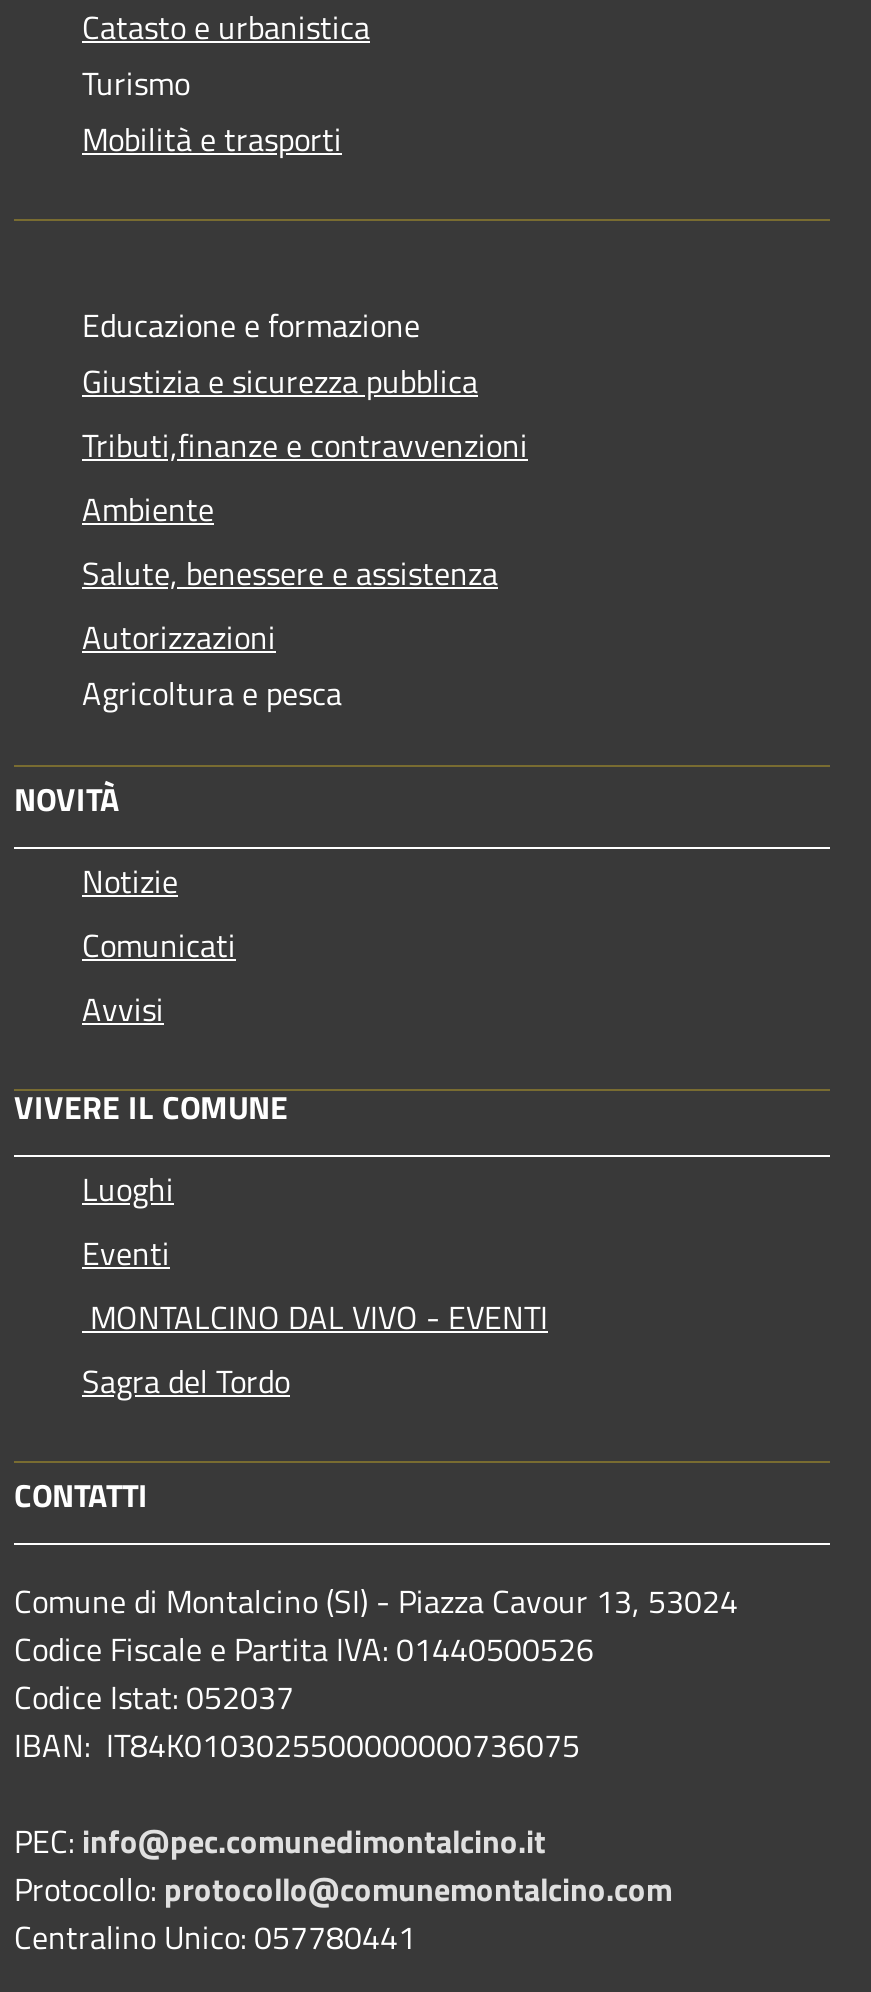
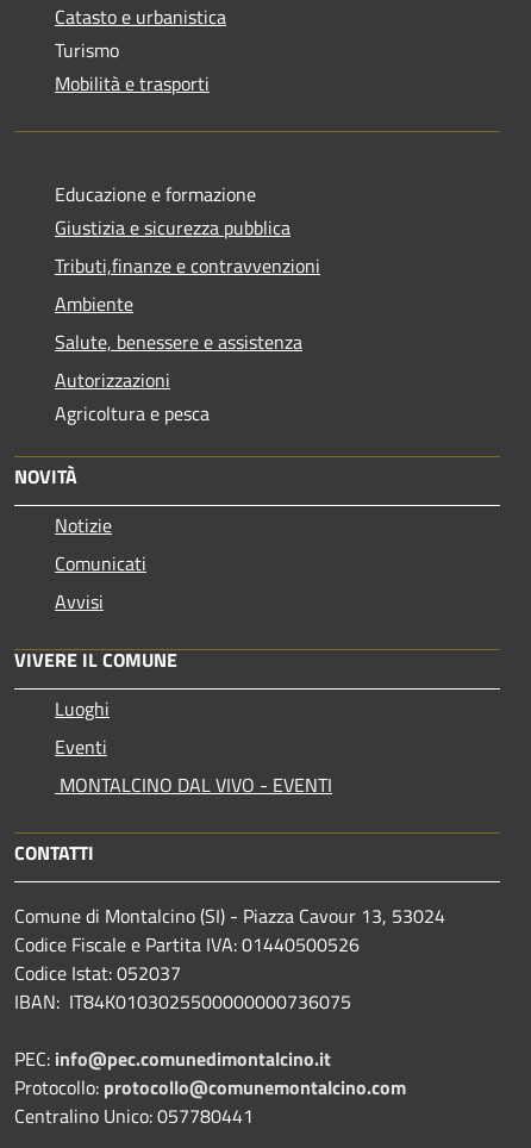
[82,1358,290,1406] Sagra del Tordo -> none

